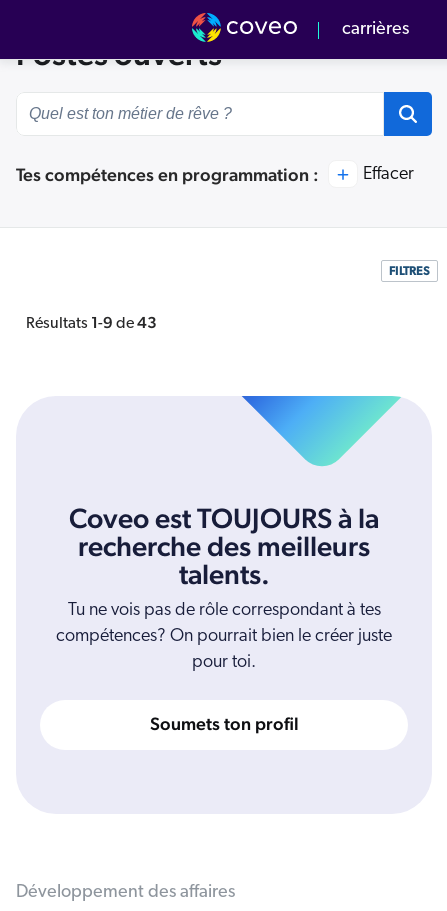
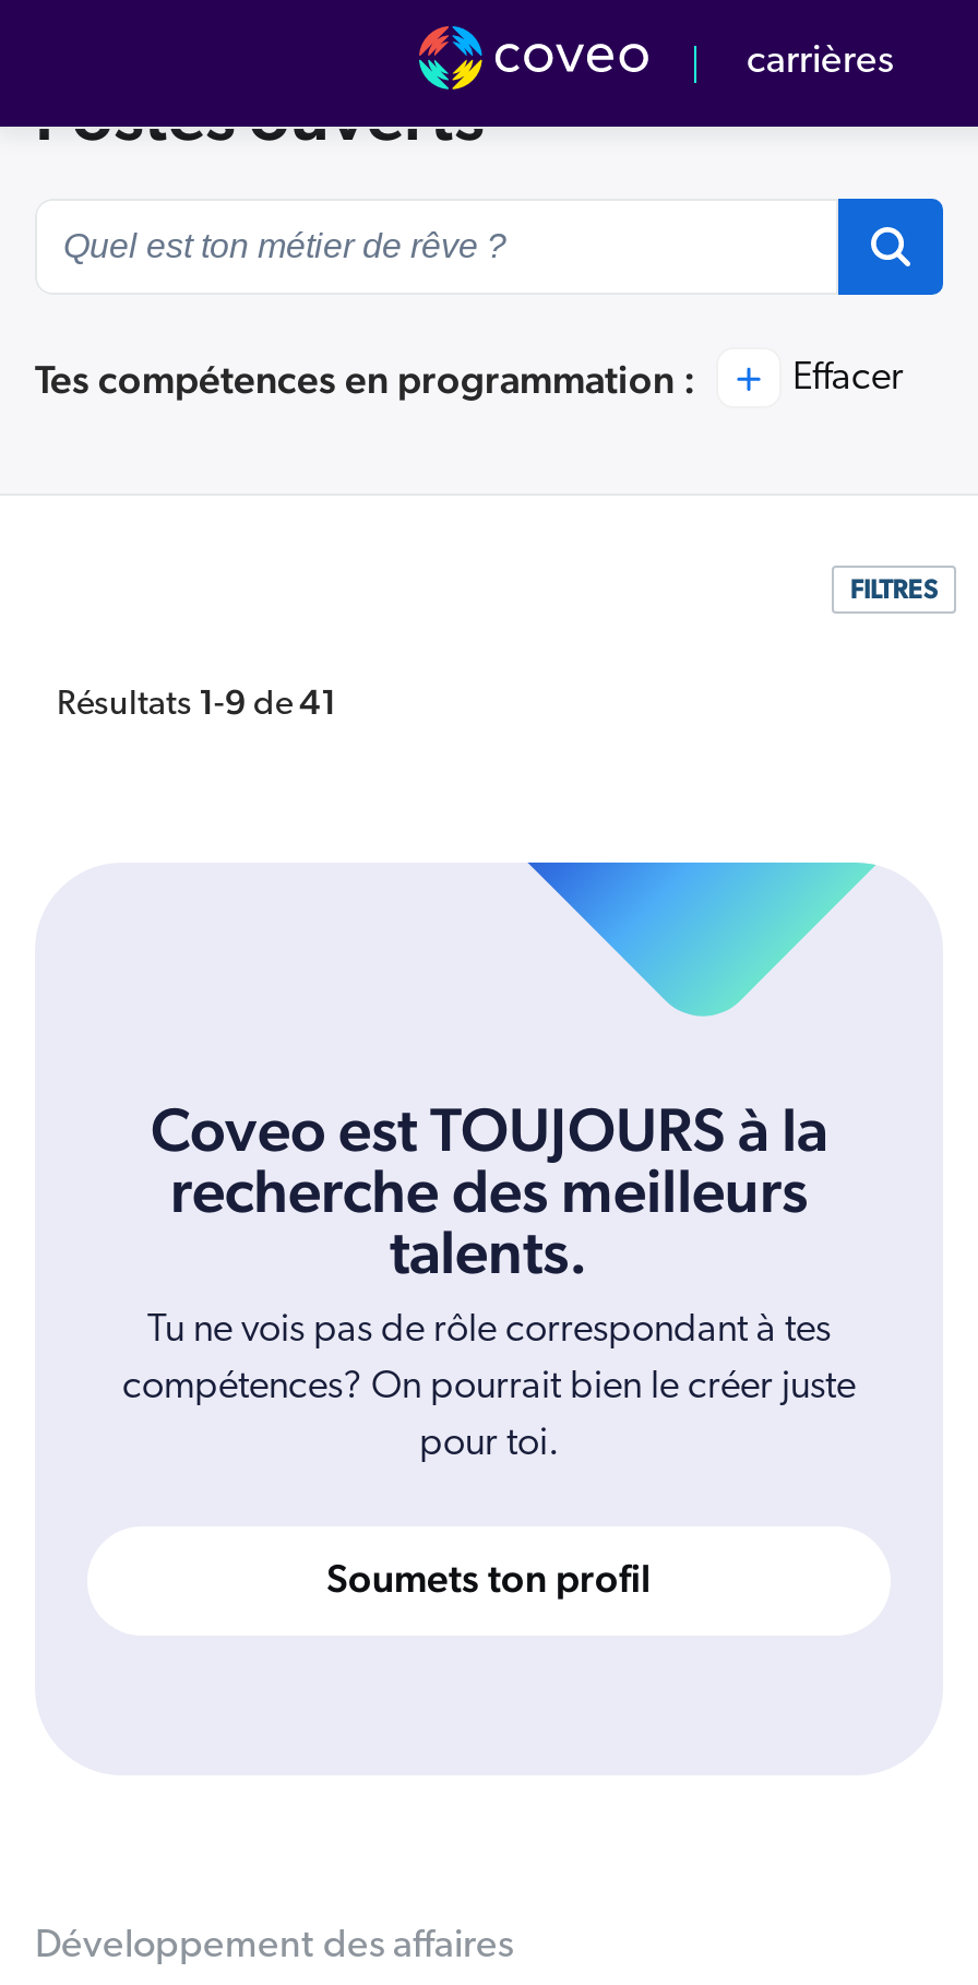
[26,313,157,332] Résultats 1-9 de 43 -> [57,681,336,723] Résultats 1-9 de 41

